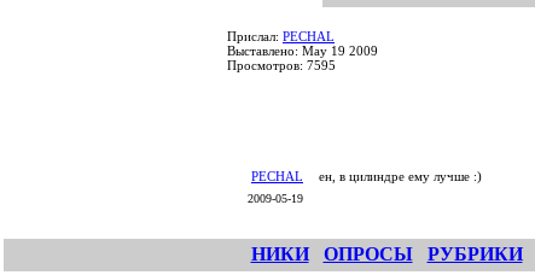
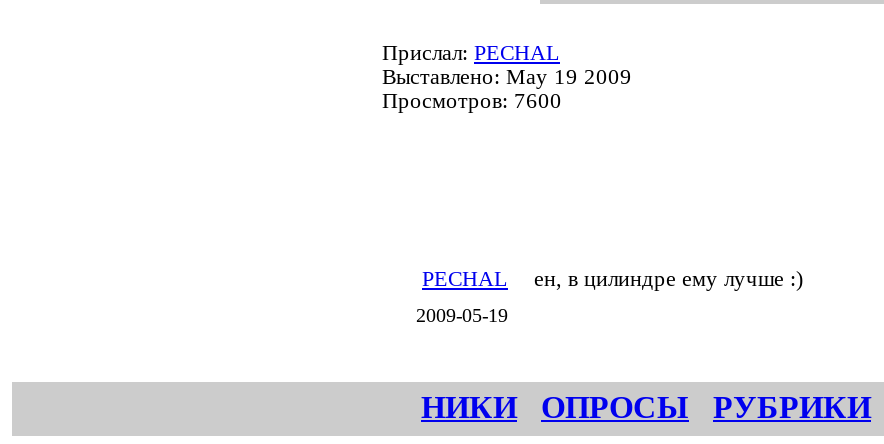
[227,58,336,72] Просмотров: 7595 -> [382,88,562,112] Просмотров: 7600

